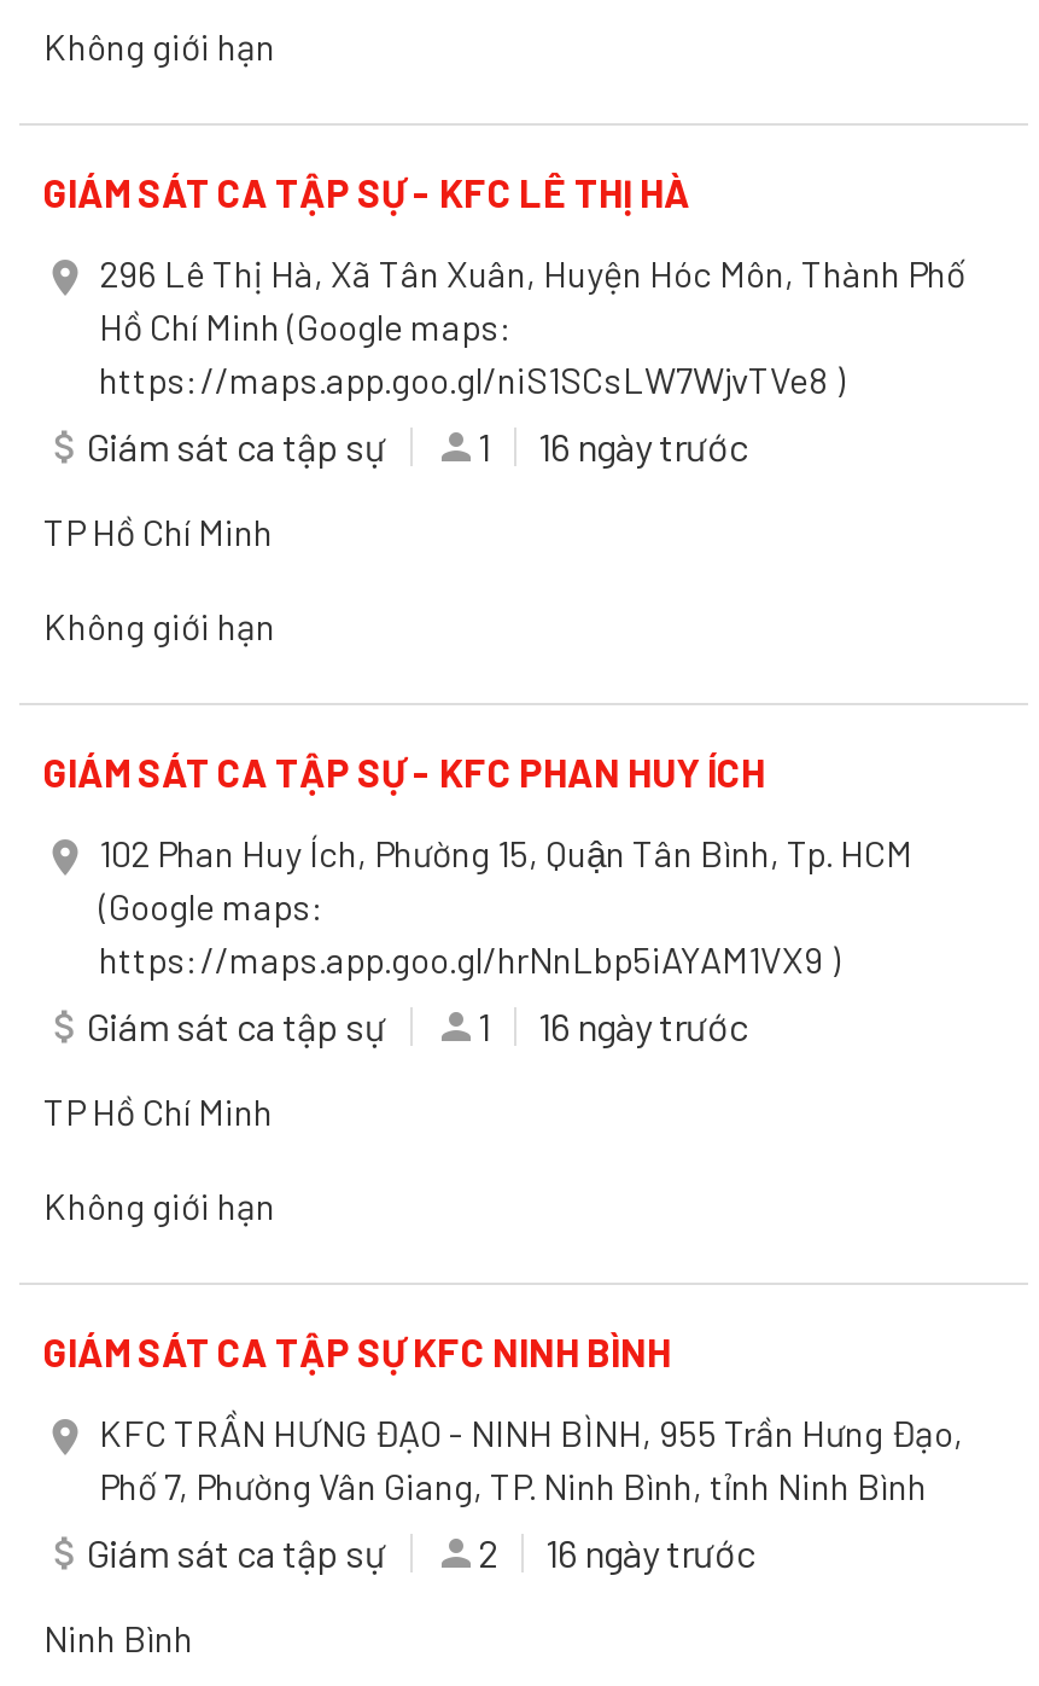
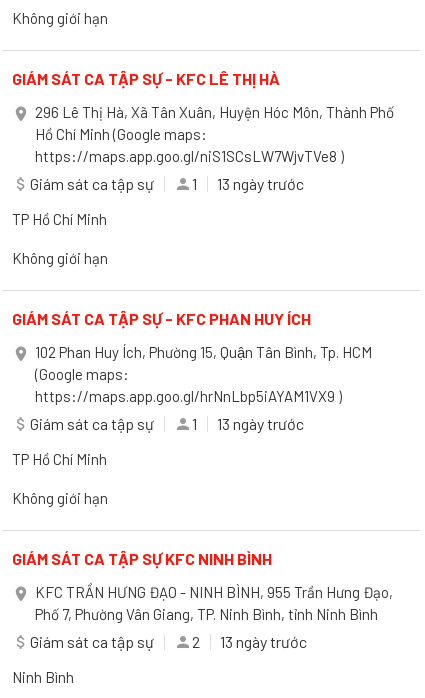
[538,423,748,469] 16 ngày trước -> [217,174,304,193] 13 ngày trước
[538,1002,748,1048] 16 ngày trước -> [217,414,304,433] 13 ngày trước
[545,1529,755,1575] 16 ngày trước -> [220,632,307,651] 13 ngày trước

